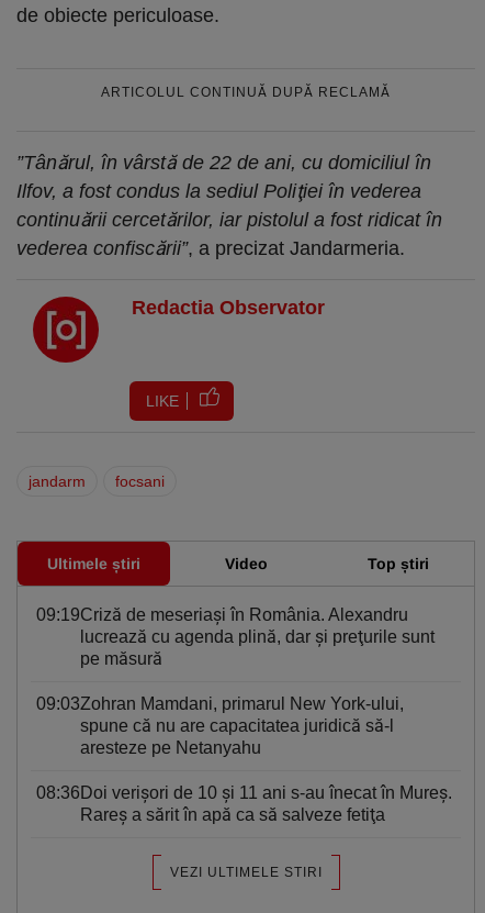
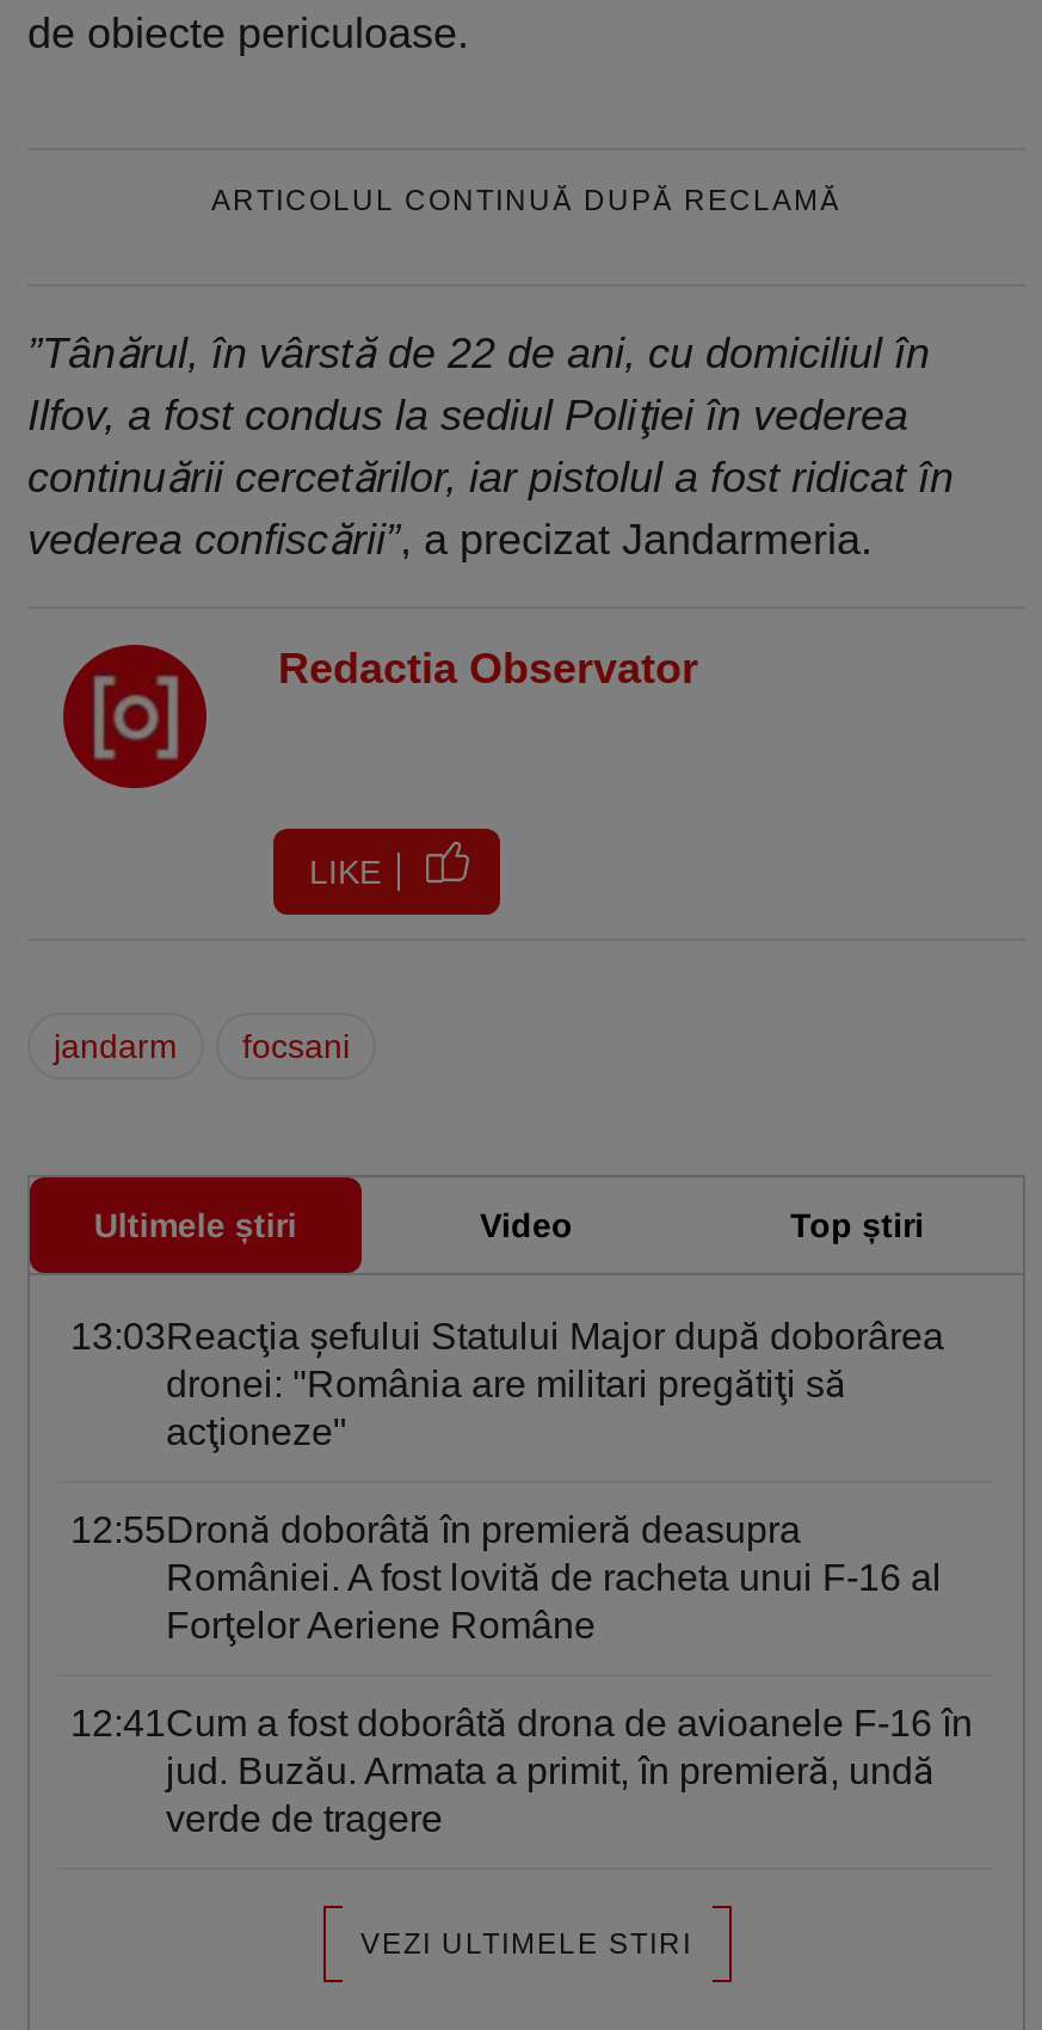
[36,606,435,668] 09:19Criză de meseriași în România. Alexandru | lucrează cu agenda plină, dar şi preţurile sunt | pe măsură -> [70,1316,944,1453] 13:03Reacţia şefului Statului Major după doborârea | dronei: ''România are militari pregătiţi să | acţioneze"
[36,695,404,757] 09:03Zohran Mamdani, primarul New York-ului, | spune că nu are capacitatea juridică să-l | aresteze pe Netanyahu -> [70,1510,942,1646] 12:55Dronă doborâtă în premieră deasupra | României. A fost lovită de racheta unui F-16 al | Forţelor Aeriene Române
[36,784,452,824] 08:36Doi verișori de 10 și 11 ani s-au înecat în Mureș. | Rareș a sărit în apă ca să salveze fetiţa -> [70,1703,973,1839] 12:41Cum a fost doborâtă drona de avioanele F-16 în | jud. Buzău. Armata a primit, în premieră, undă | verde de tragere

